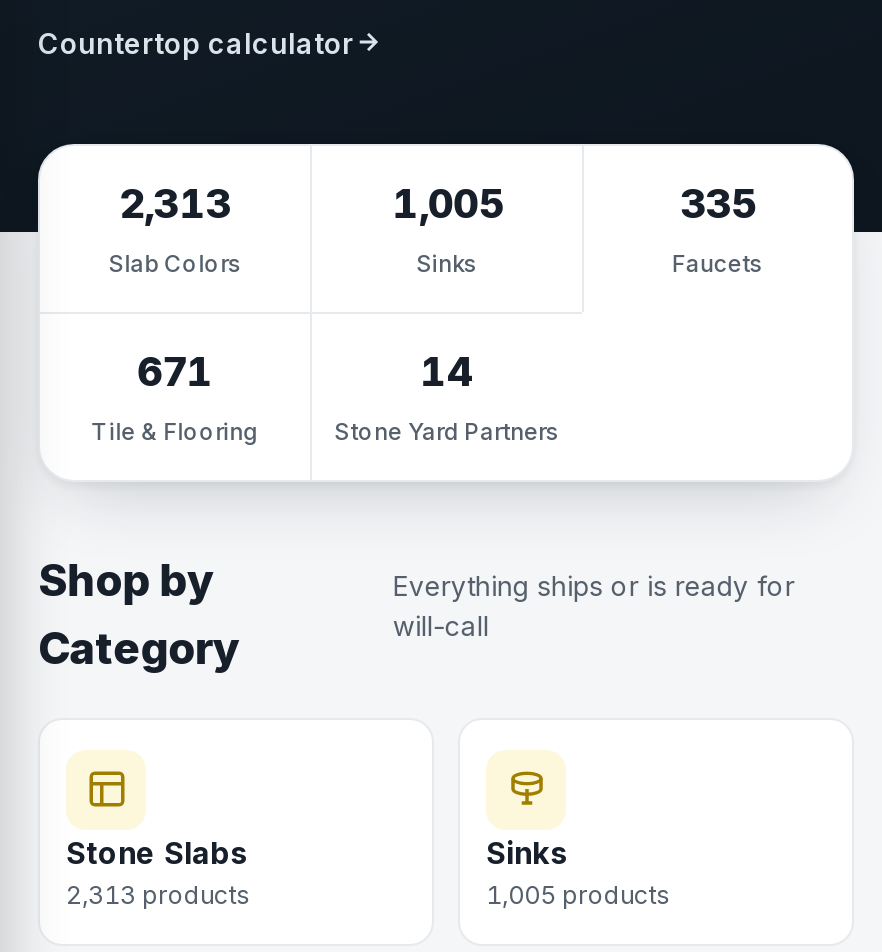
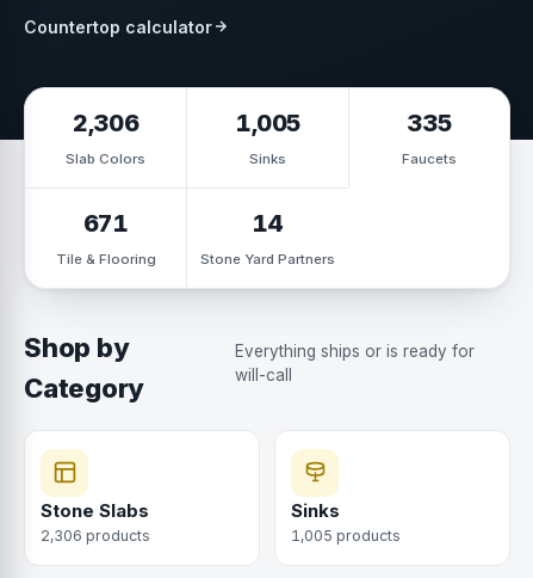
[119,179,231,227] 2,313 -> [73,108,139,137] 2,306
[66,879,250,909] 2,313 products -> [41,526,150,544] 2,306 products

